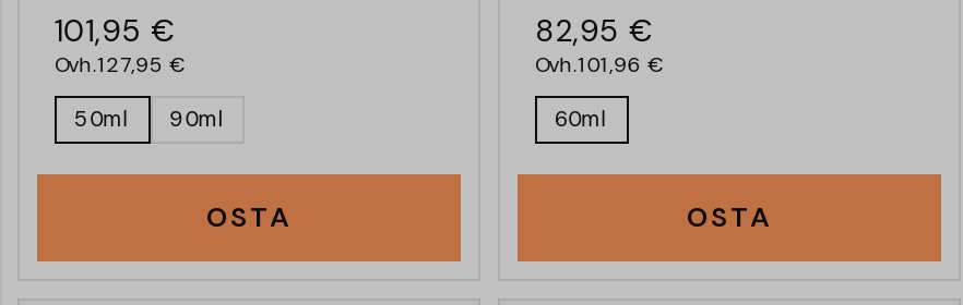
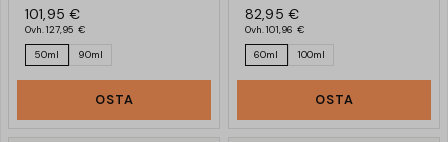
none -> [297,48,325,61] 100ml

